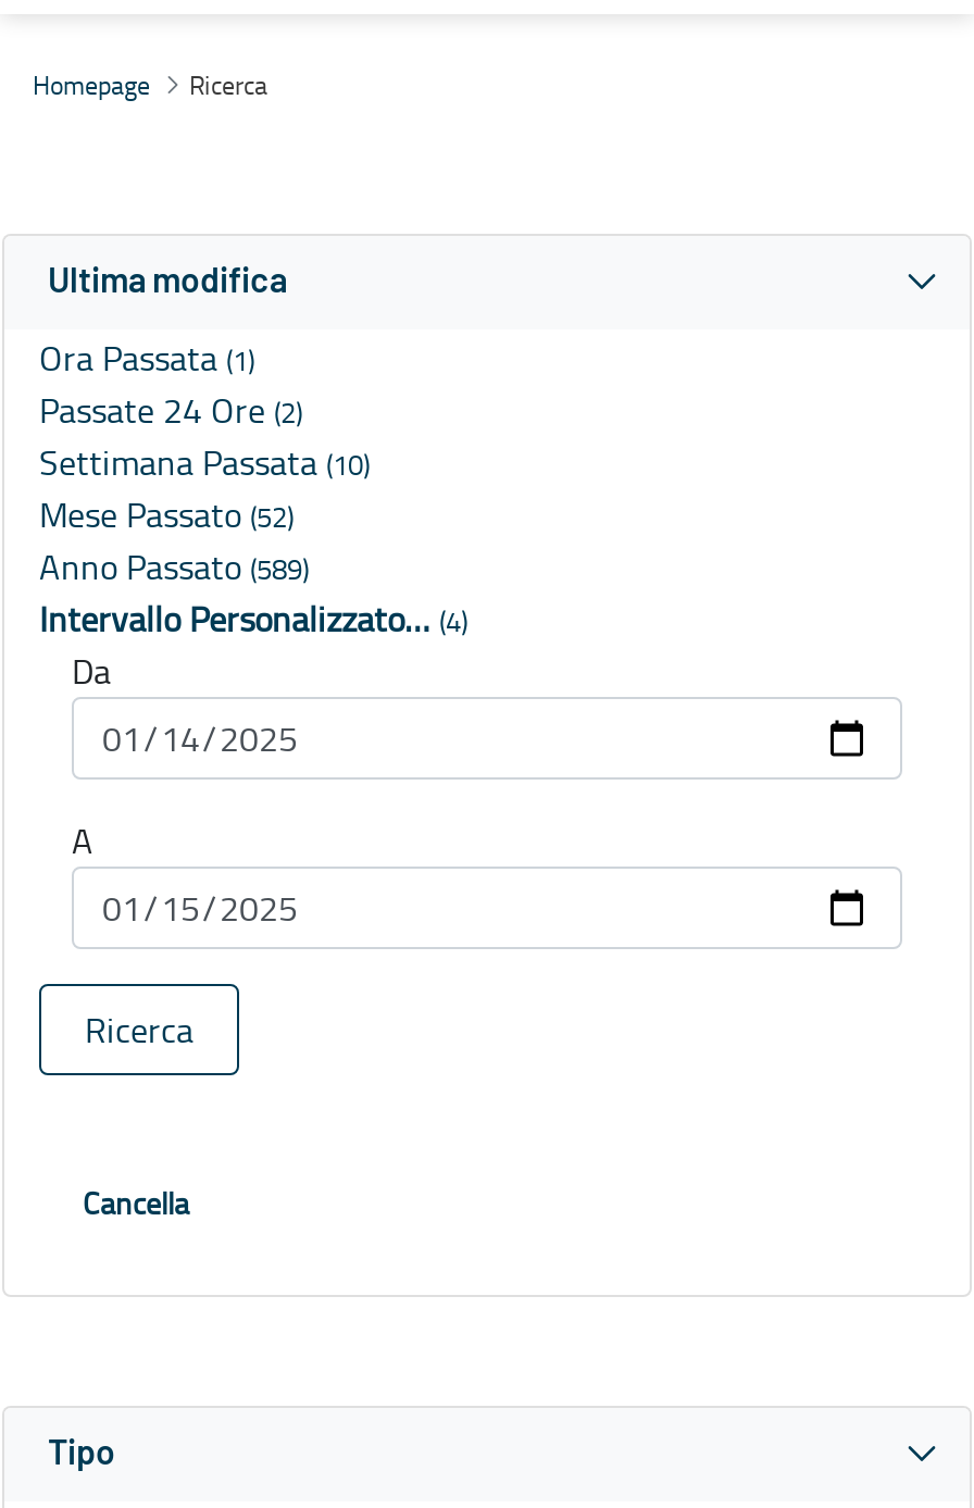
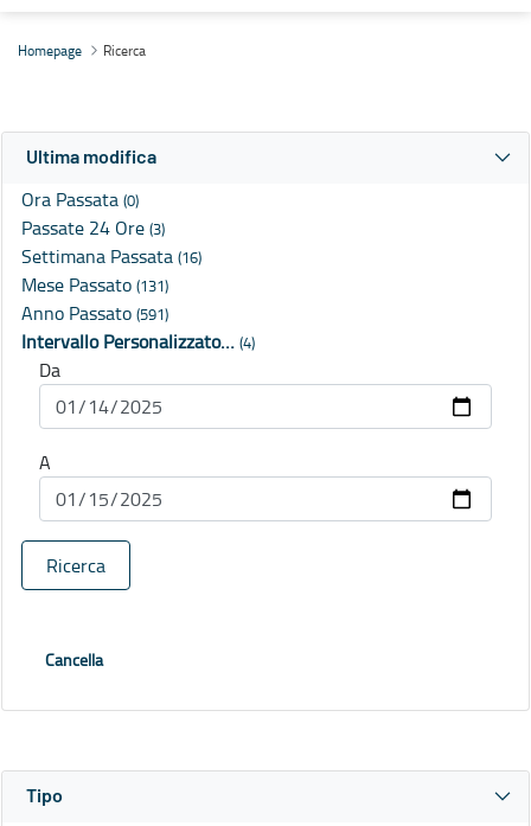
[39,334,254,382] Ora Passata (1) -> [21,186,139,212] Ora Passata (0)
[39,387,302,434] Passate 24 Ore (2) -> [21,215,165,241] Passate 24 Ore (3)
[39,439,370,487] Settimana Passata (10) -> [21,243,201,269] Settimana Passata (16)
[39,491,294,539] Mese Passato (52) -> [21,272,168,298] Mese Passato (131)
[39,543,309,591] Anno Passato (589) -> [21,300,168,326] Anno Passato (591)

